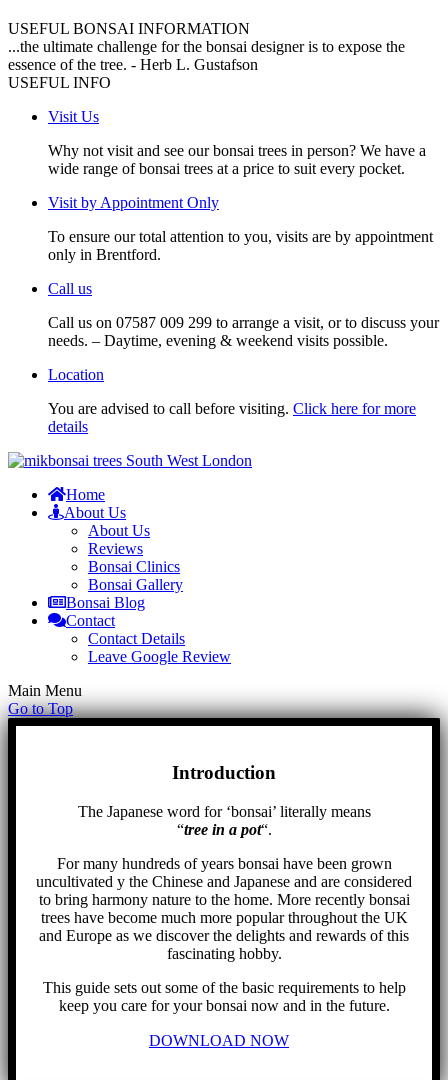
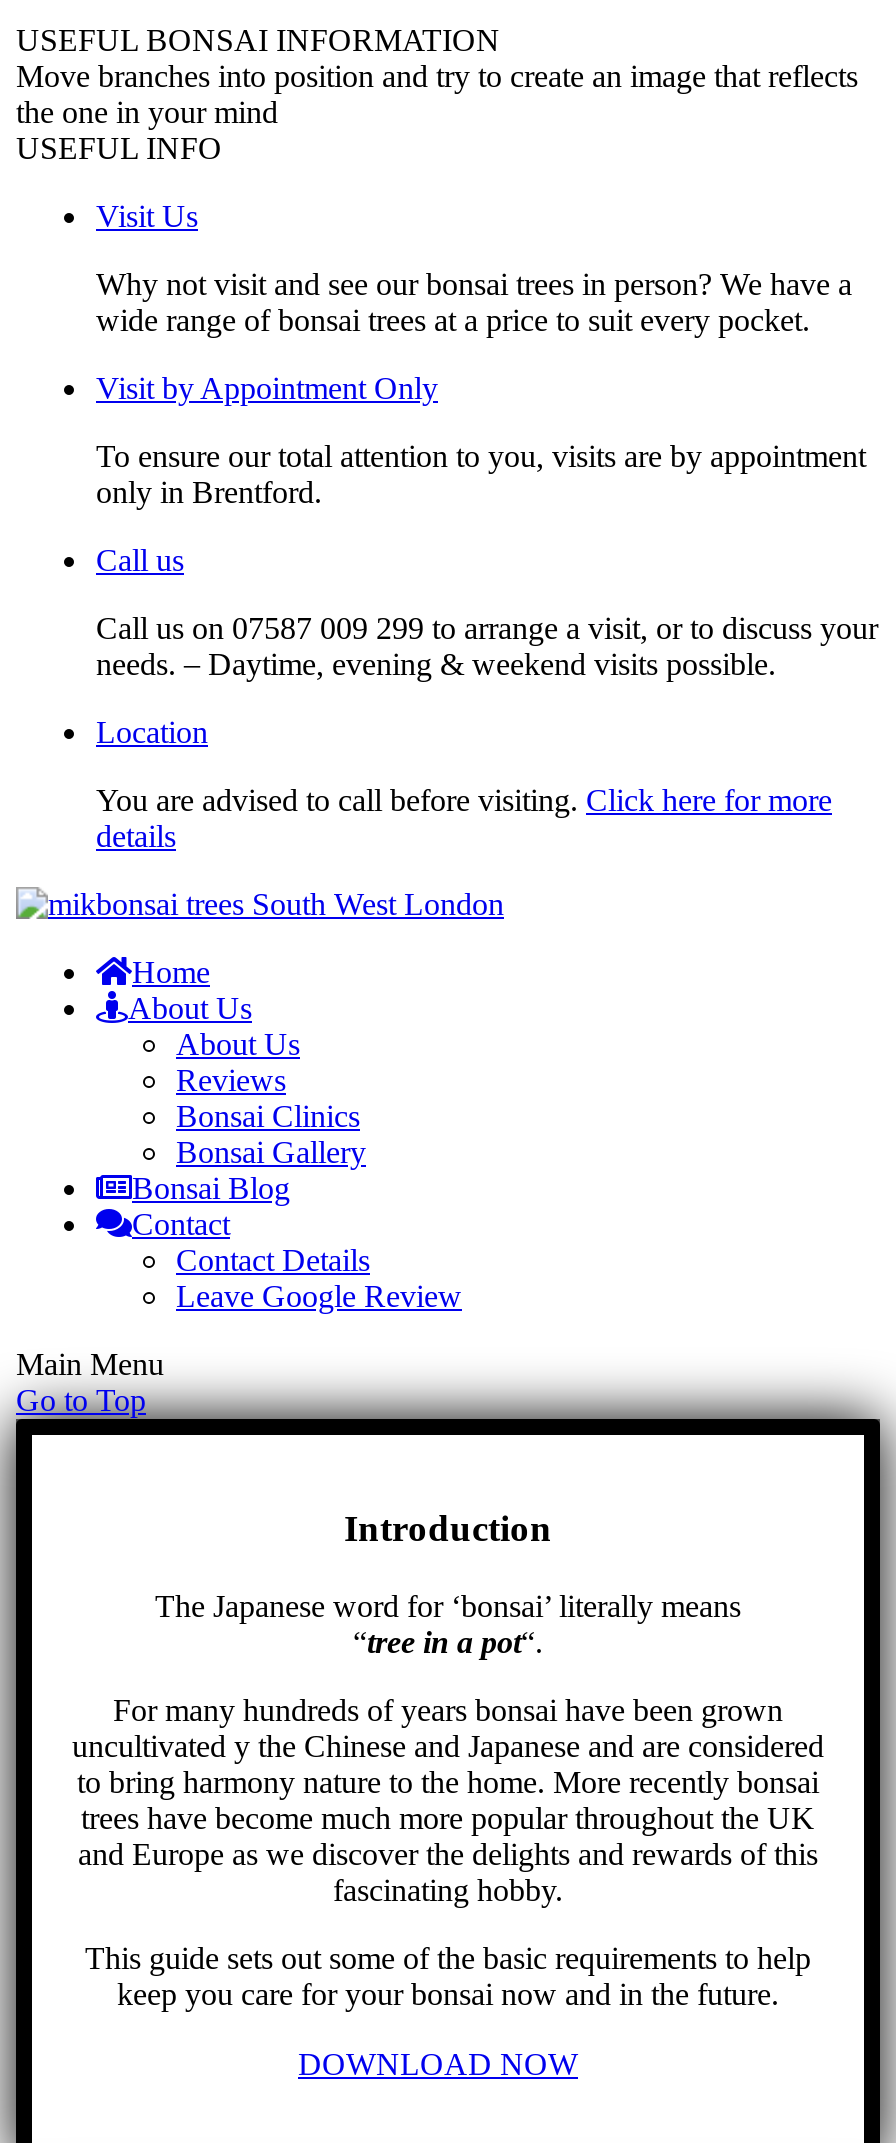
[8,38,405,73] ...the ultimate challenge for the bonsai designer is to expose the | essence of the tree. - Herb L. Gustafson -> [16,59,858,129] Move branches into position and try to create an image that reflects | the one in your mind

